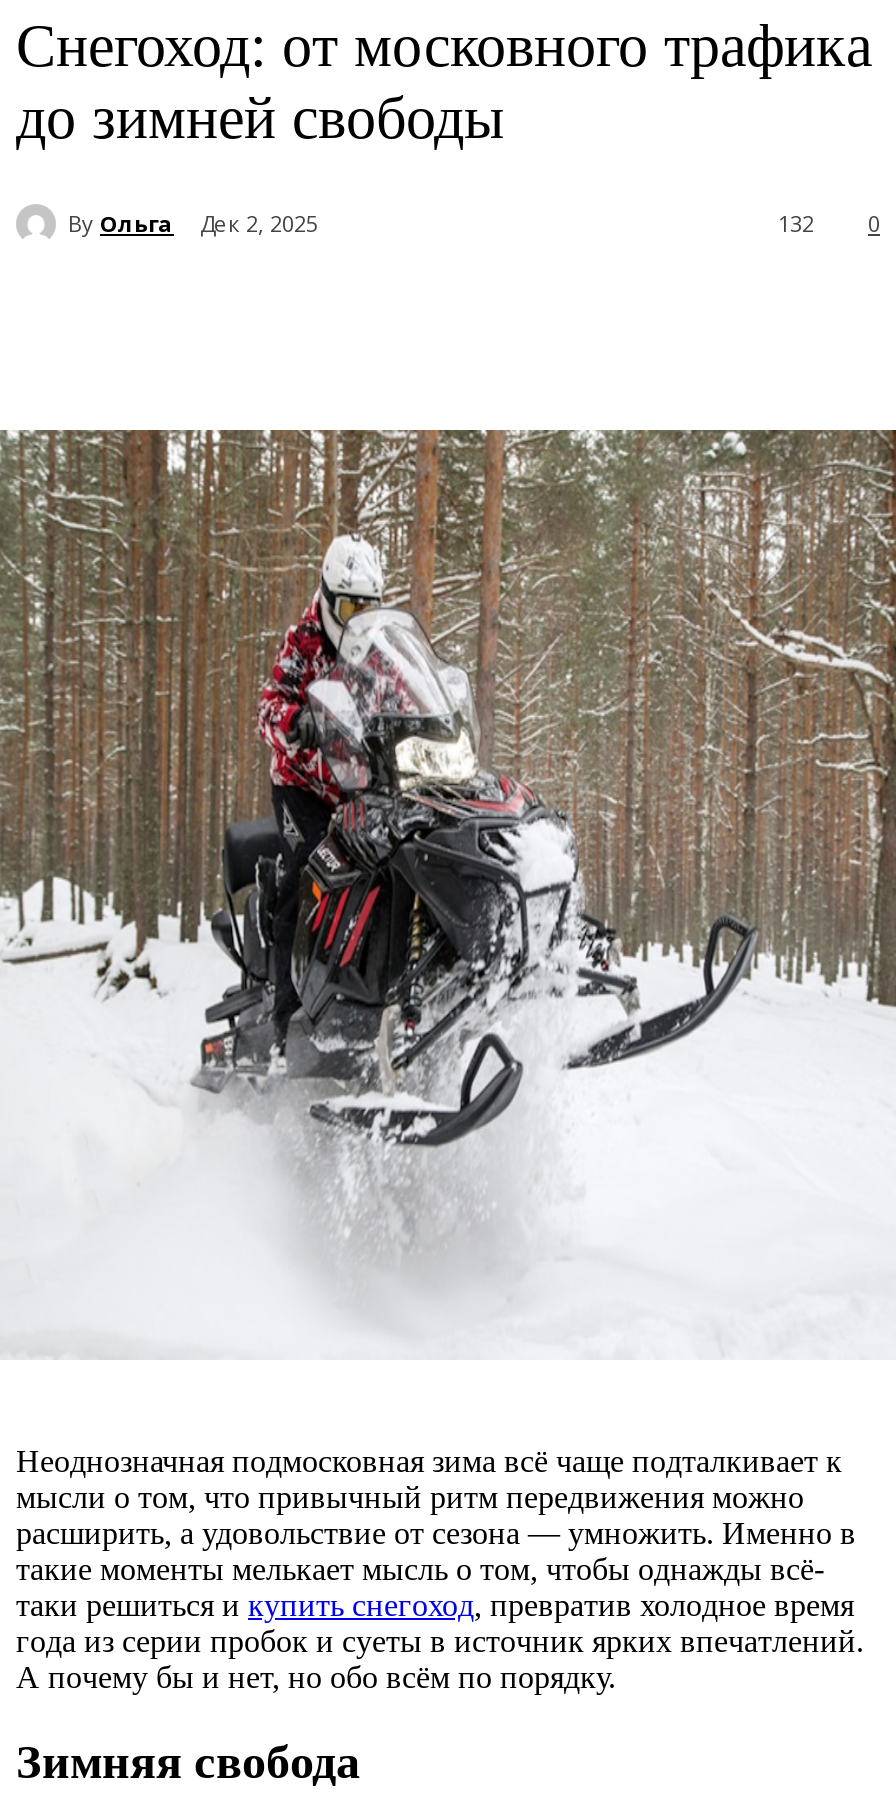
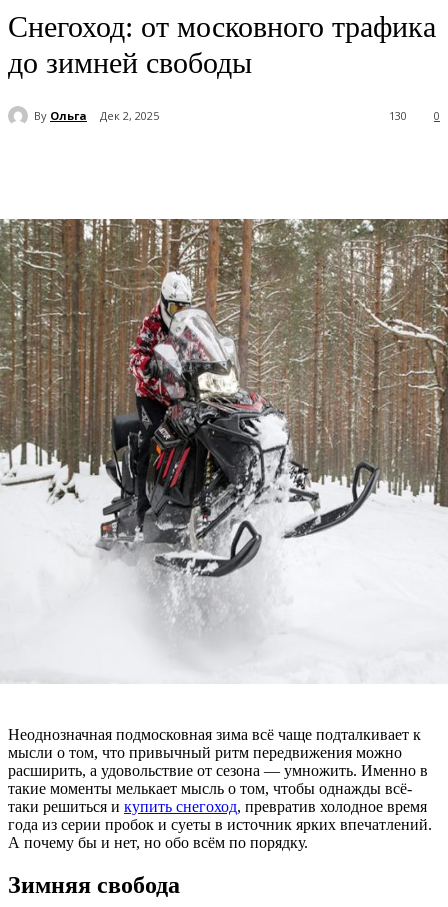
[778,208,880,238] 132 0 -> [389,108,440,123] 130 0

